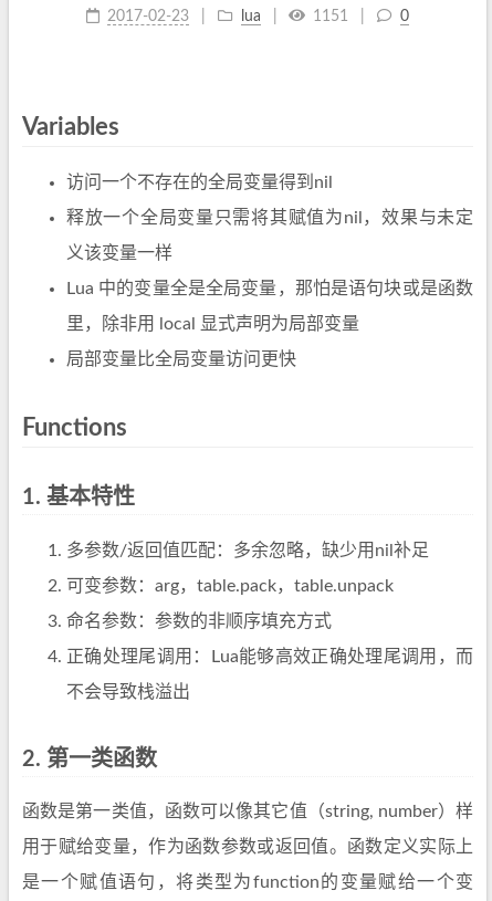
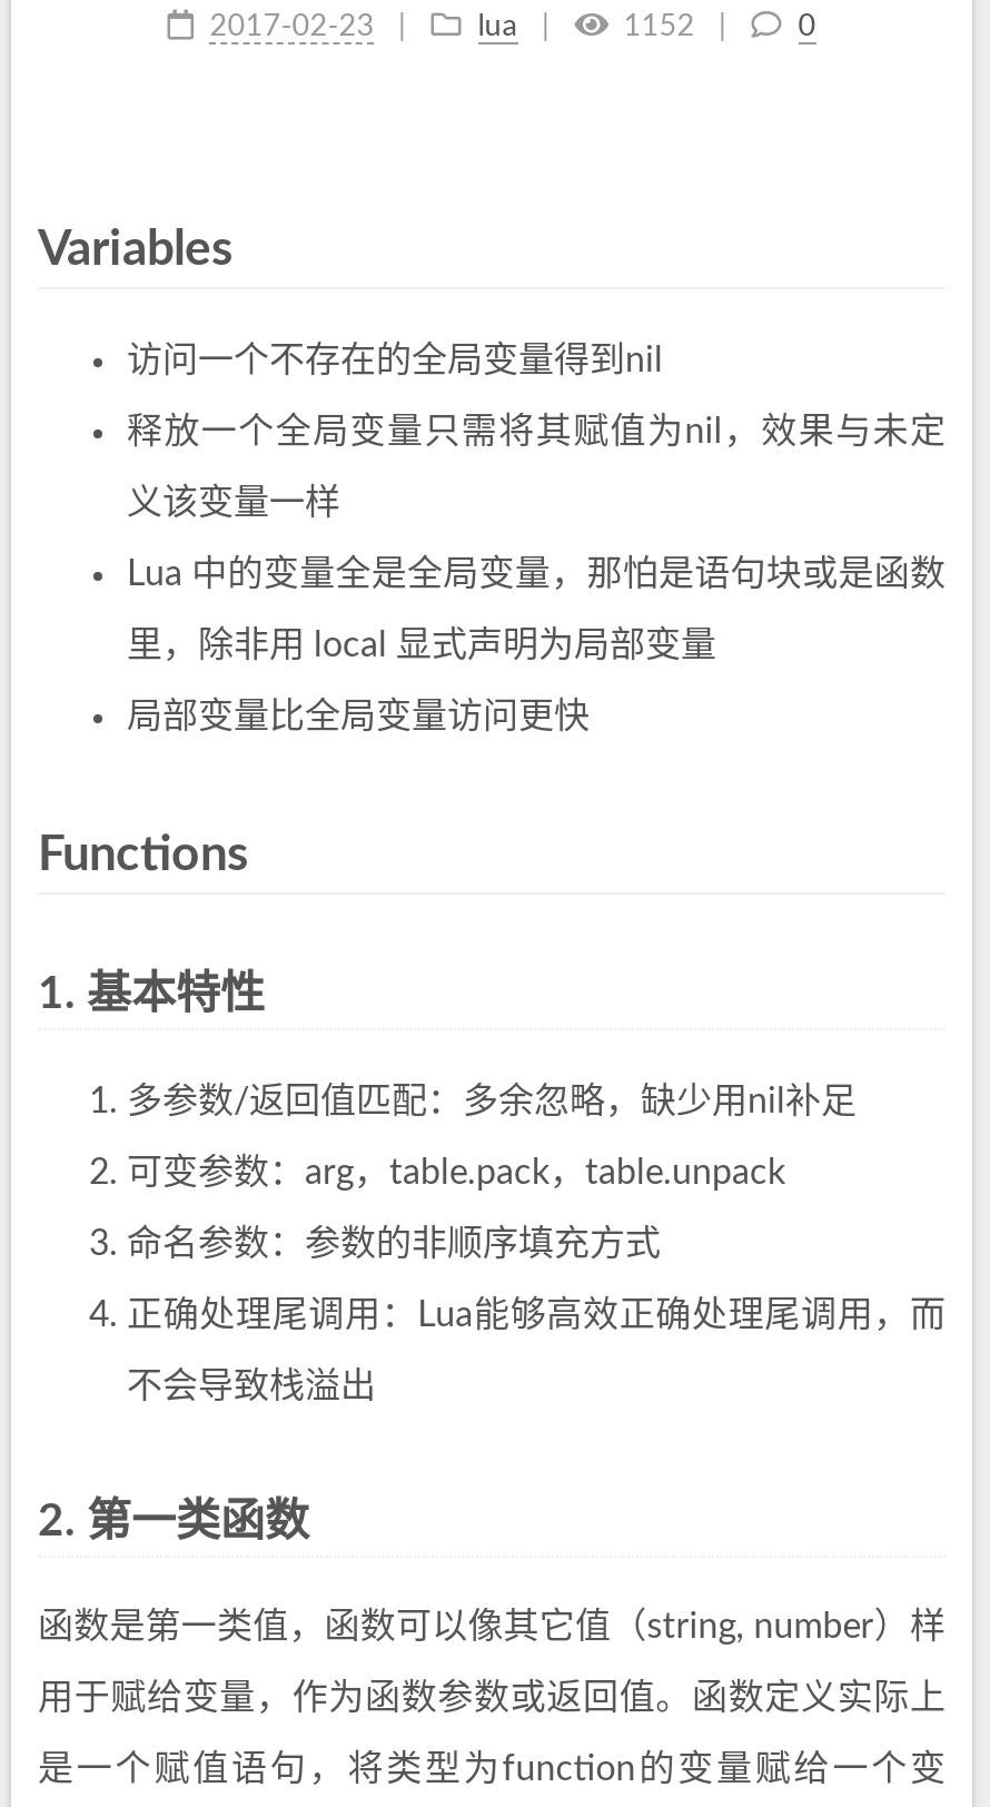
[313,9,348,24] 1151 -> [623,11,695,42] 1152

